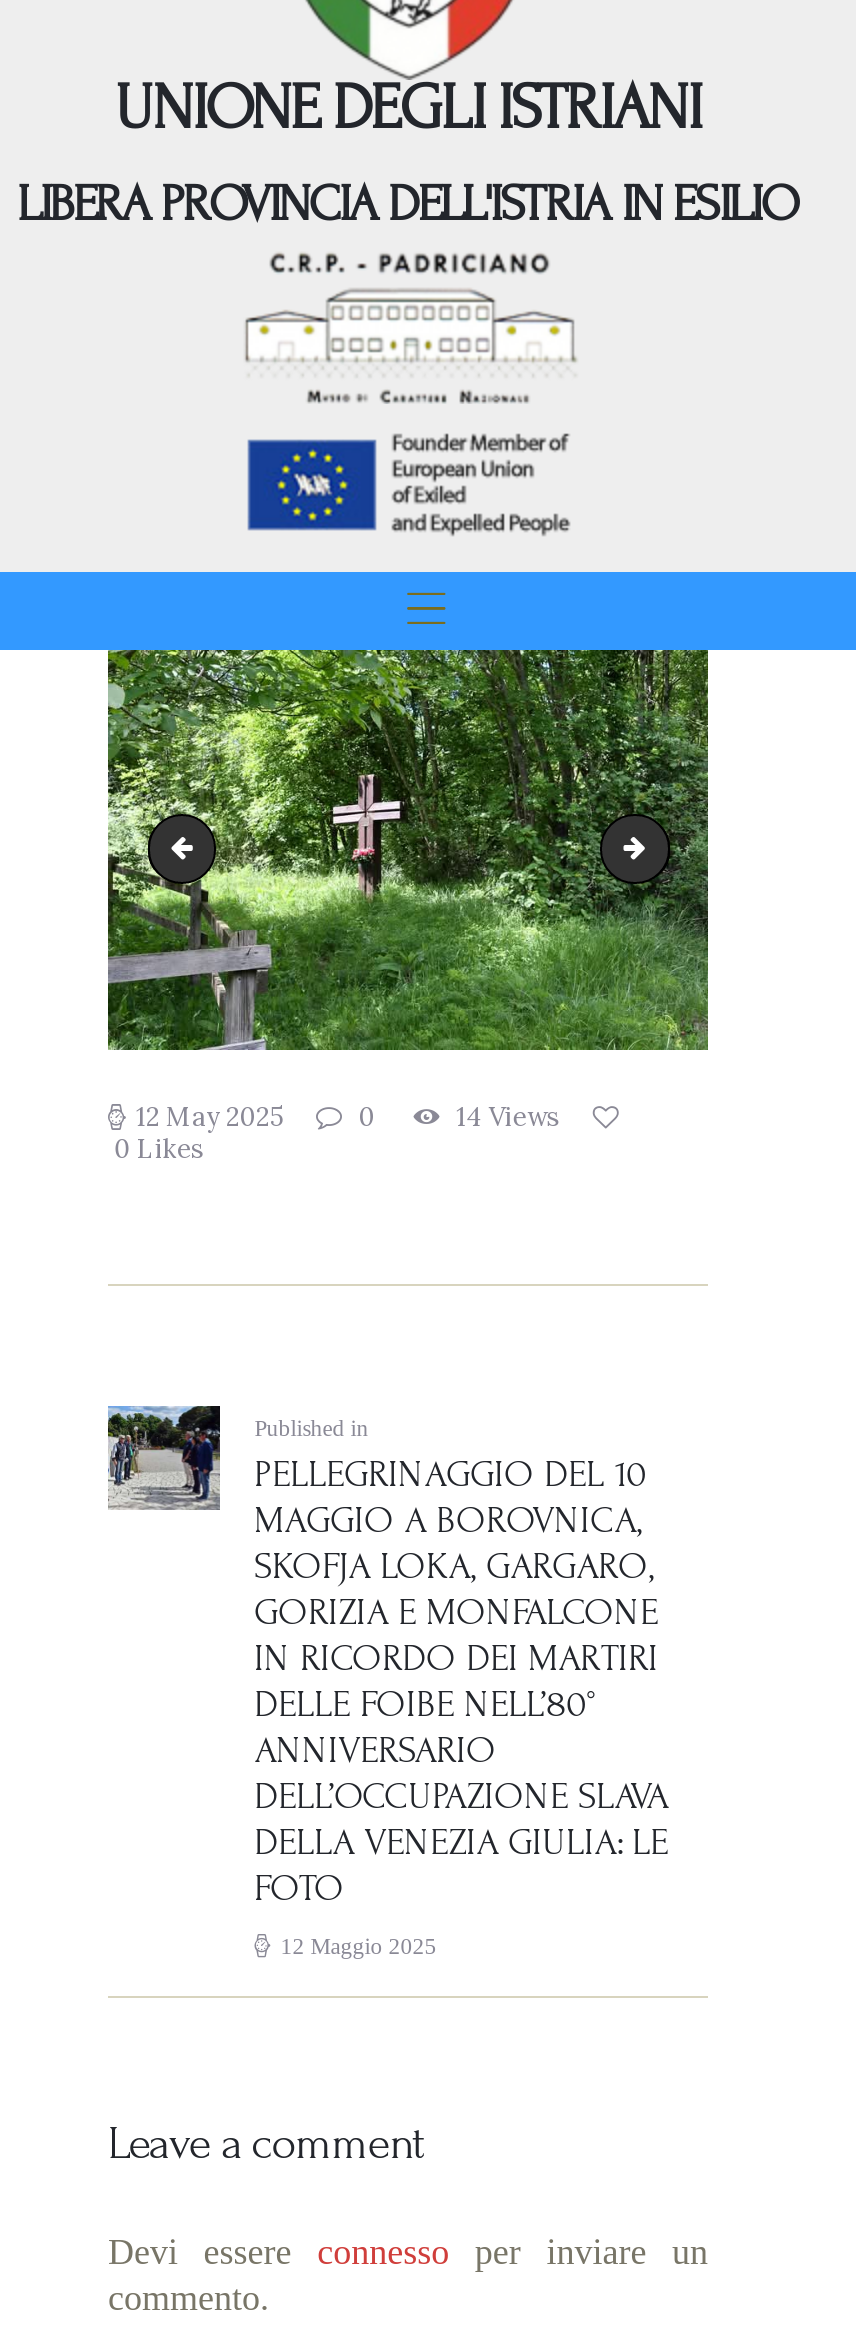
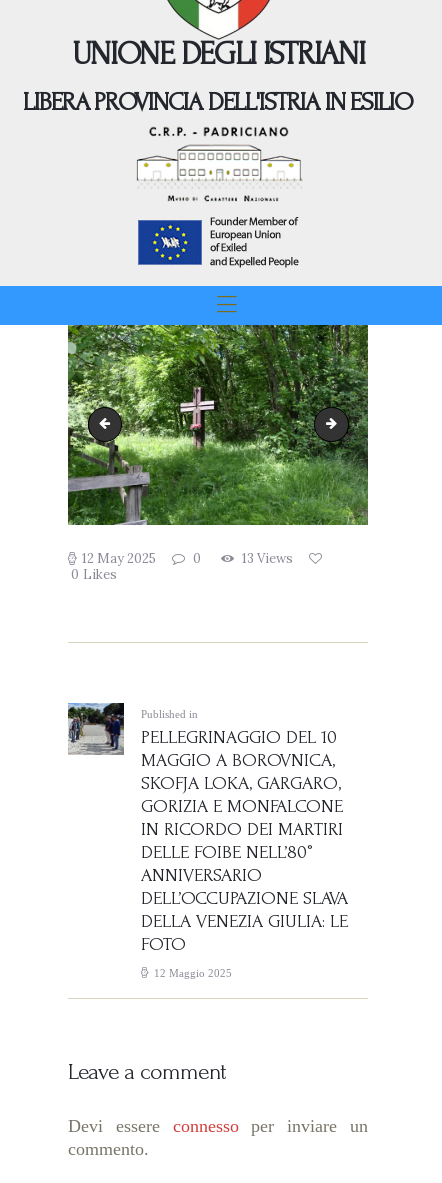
[456,1099,561,1133] 14 Views -> [242,550,293,567] 13 Views

